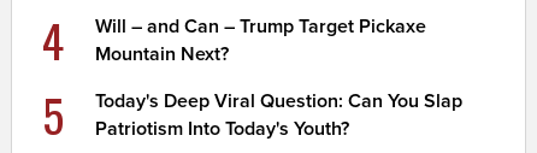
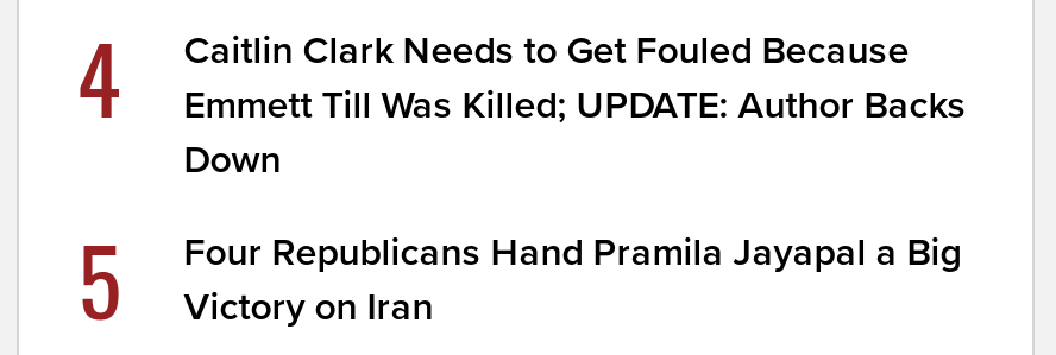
[95,14,426,66] Will – and Can – Trump Target Pickaxe | Mountain Next? -> [184,27,966,184] Caitlin Clark Needs to Get Fouled Because | Emmett Till Was Killed; UPDATE: Author Backs | Down
[95,89,463,141] Today's Deep Viral Question: Can You Slap | Patriotism Into Today's Youth? -> [184,229,961,331] Four Republicans Hand Pramila Jayapal a Big | Victory on Iran

